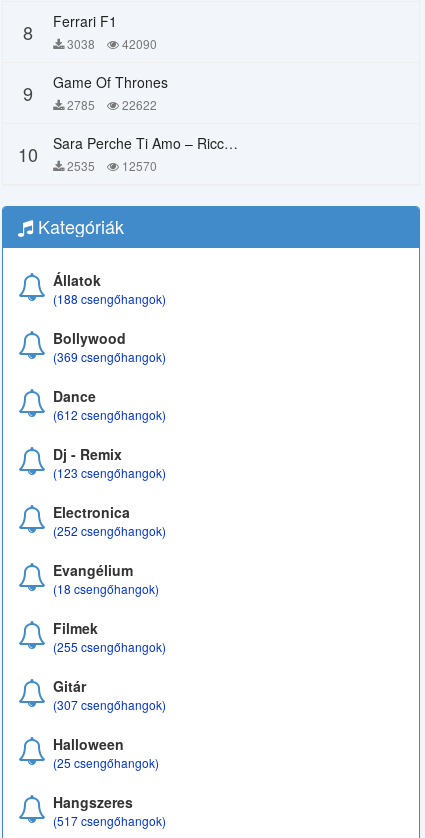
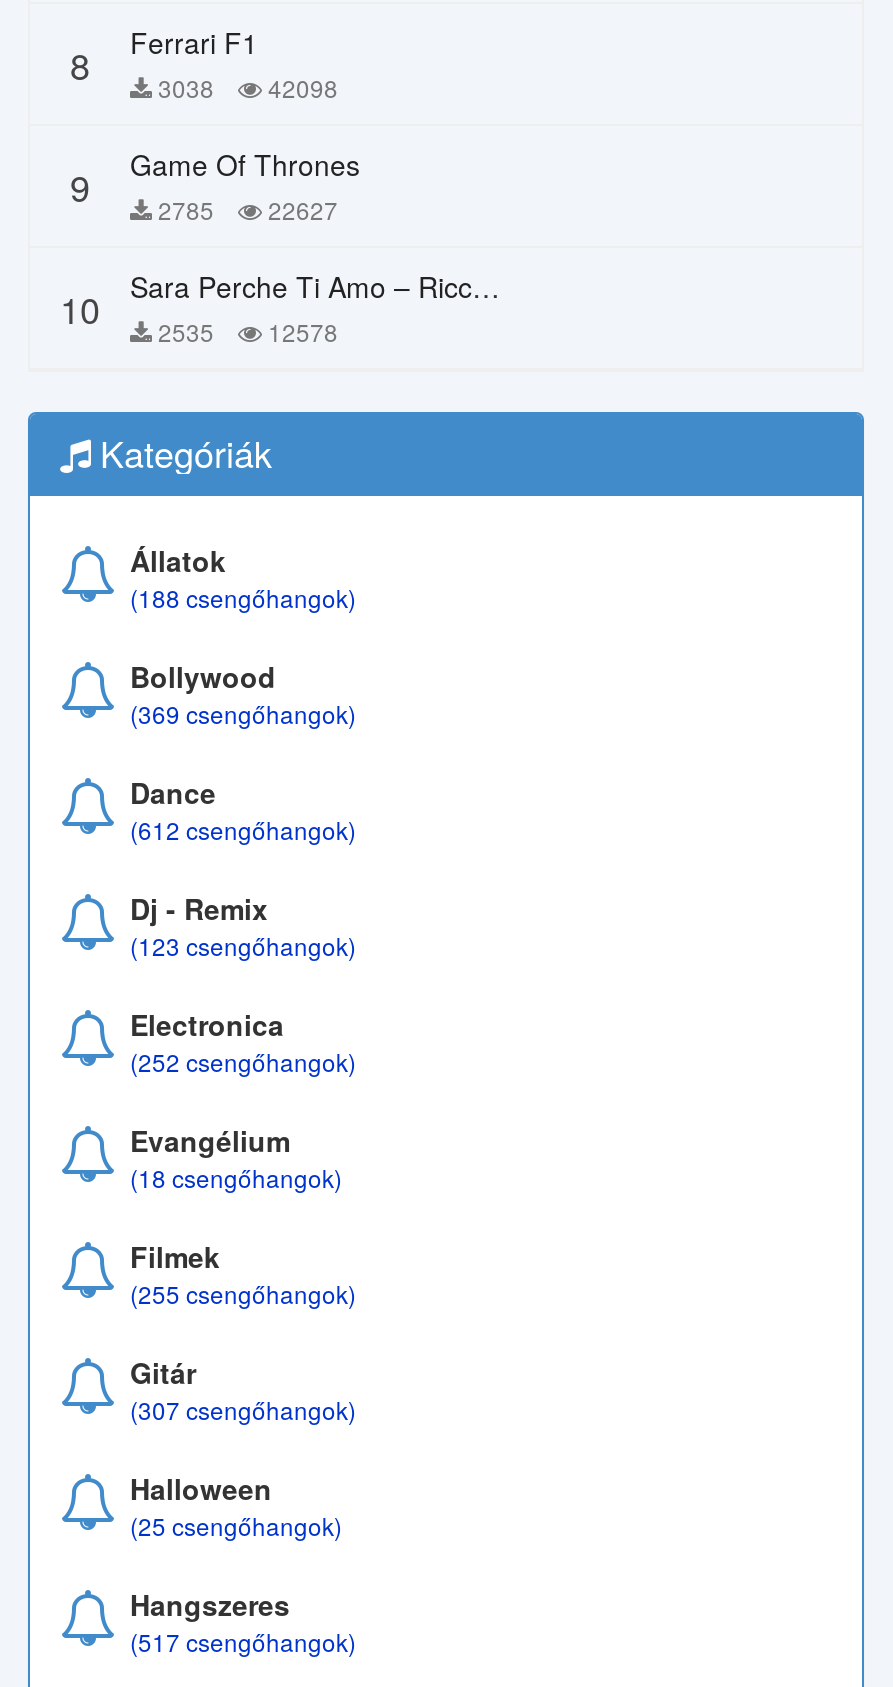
[23,11,157,52] 8 Ferrari F1 3038 42090 -> [70,22,338,104] 8 Ferrari F1 3038 42098
[119,96,157,113] 22622 -> [262,192,338,226] 22627
[18,141,157,174] 10 2535 12570 -> [60,282,338,348] 10 2535 12578

